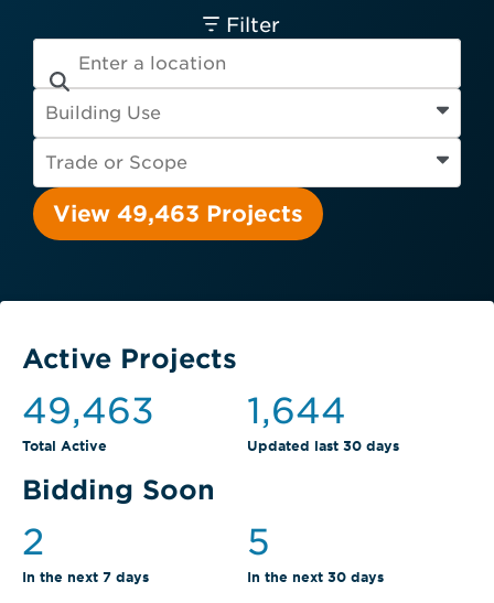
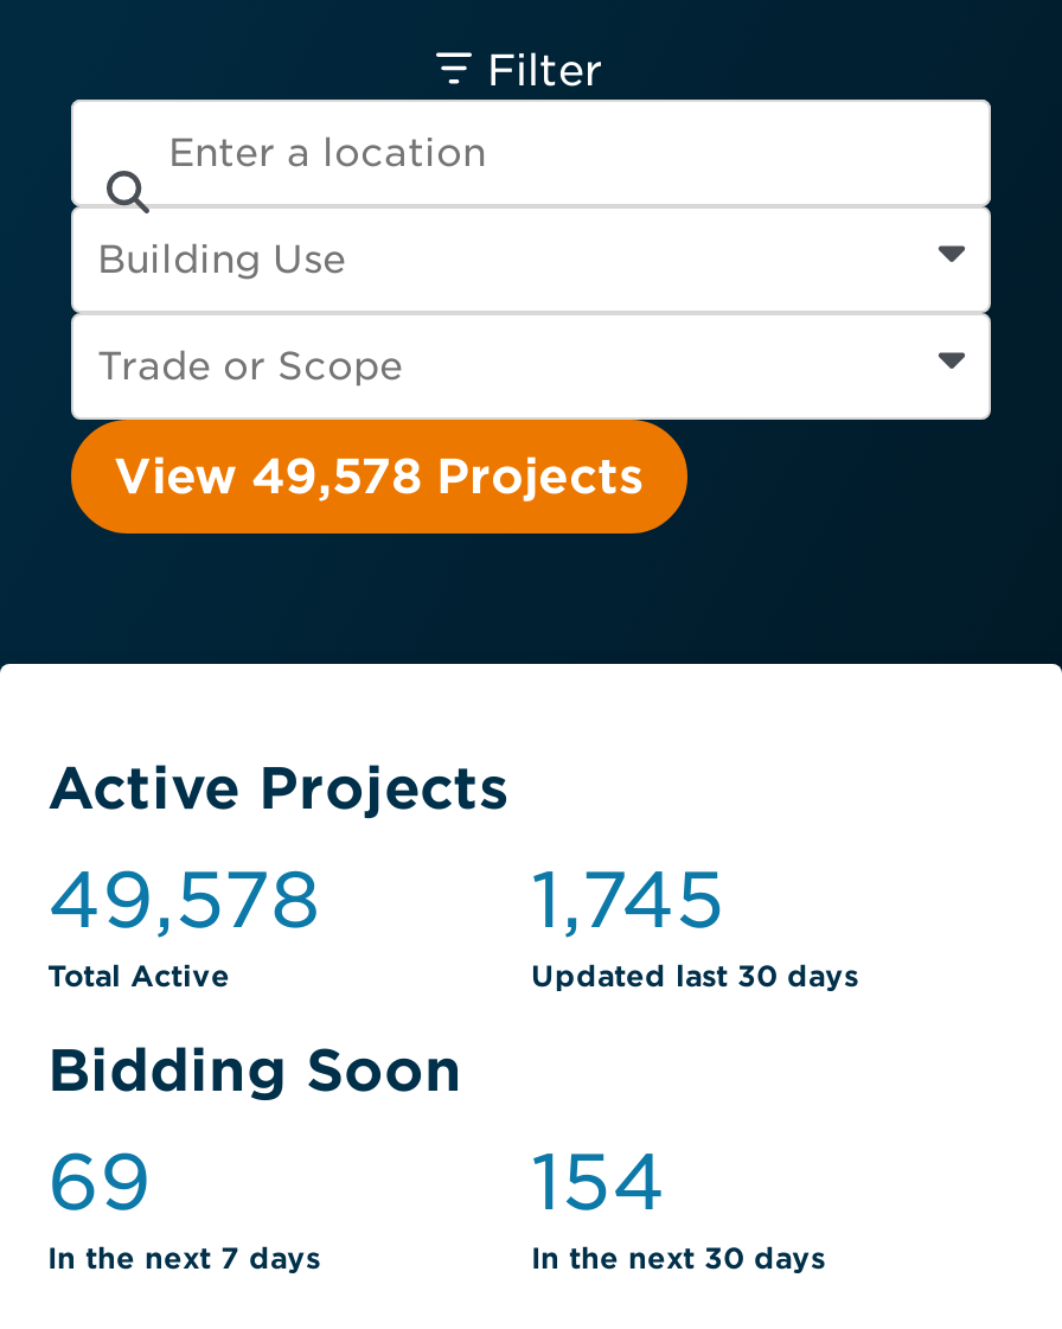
[53,201,303,227] View 49,463 Projects -> [114,448,645,505] View 49,578 Projects
[22,389,154,432] 49,463 -> [47,854,320,946] 49,578
[247,389,346,432] 1,644 -> [531,854,725,946] 1,745
[22,520,44,563] 2 -> [47,1136,152,1228] 69
[247,520,270,563] 5 -> [531,1136,666,1228] 154

